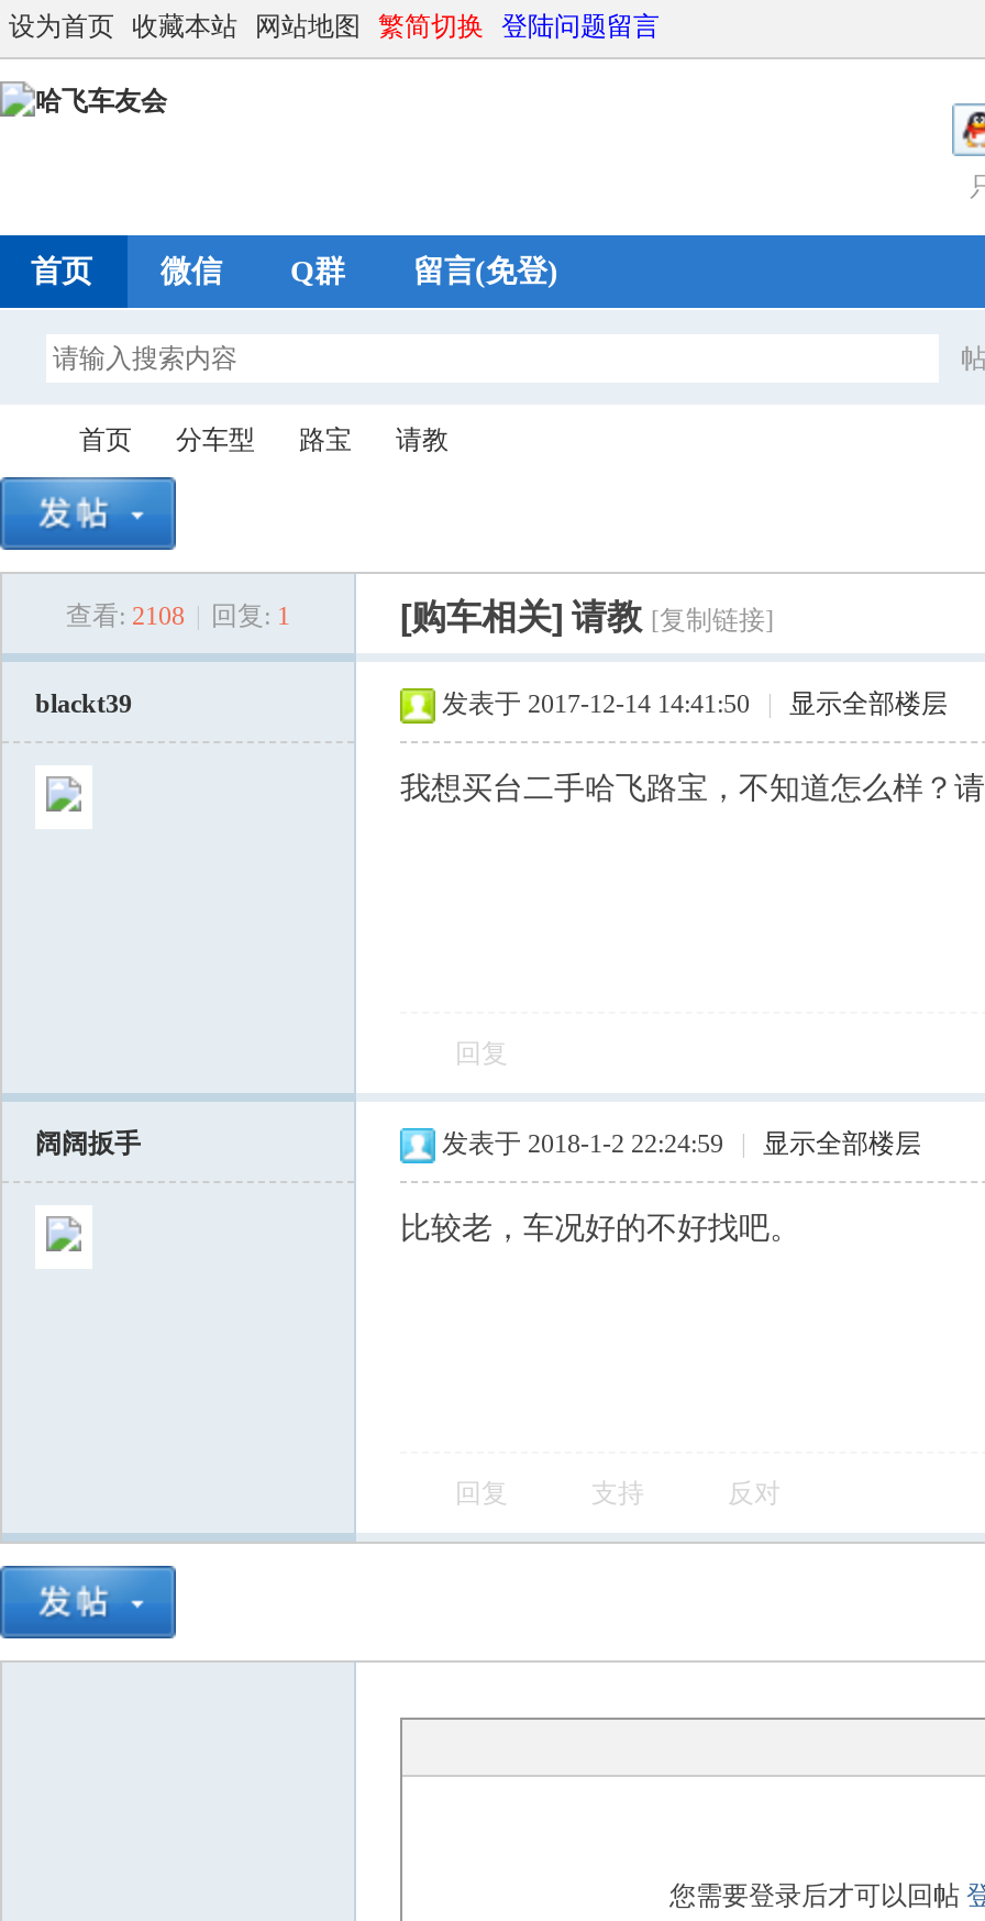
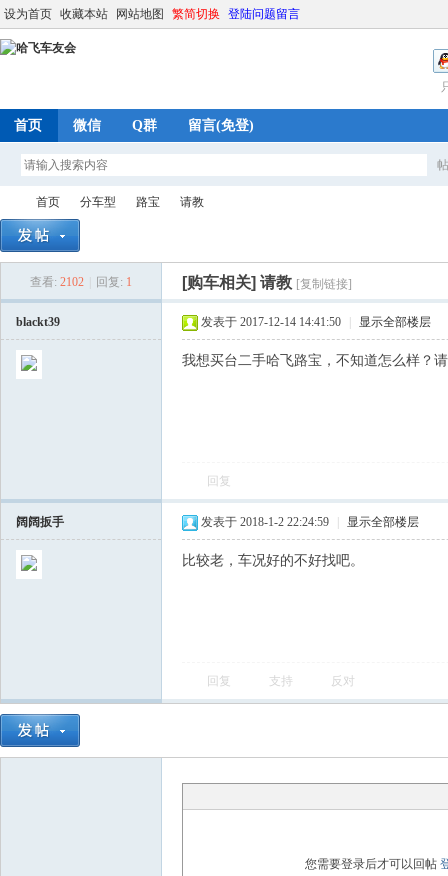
[66,600,185,631] 查看: 2108 -> [30,275,84,289] 查看: 2102

